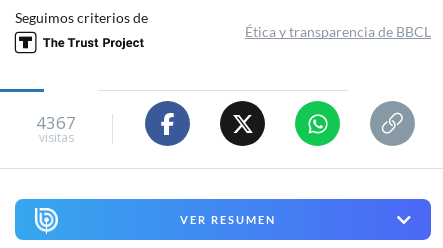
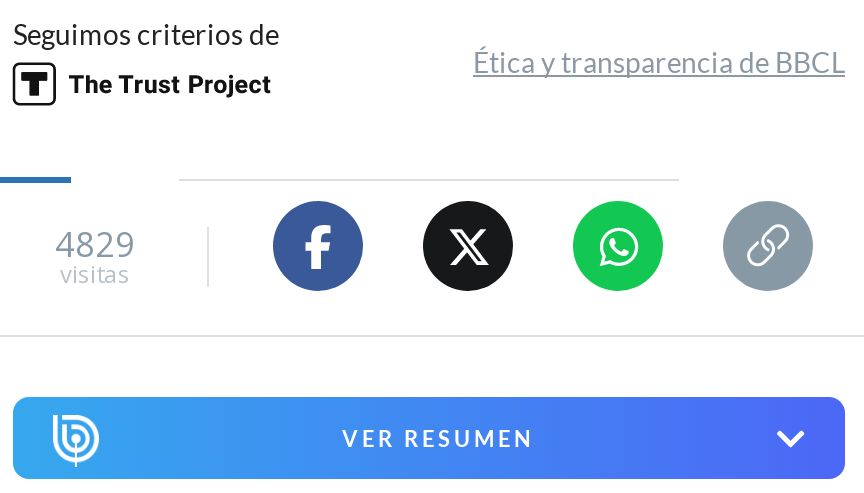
[36,111,76,134] 4367 -> [55,221,135,267] 4829

